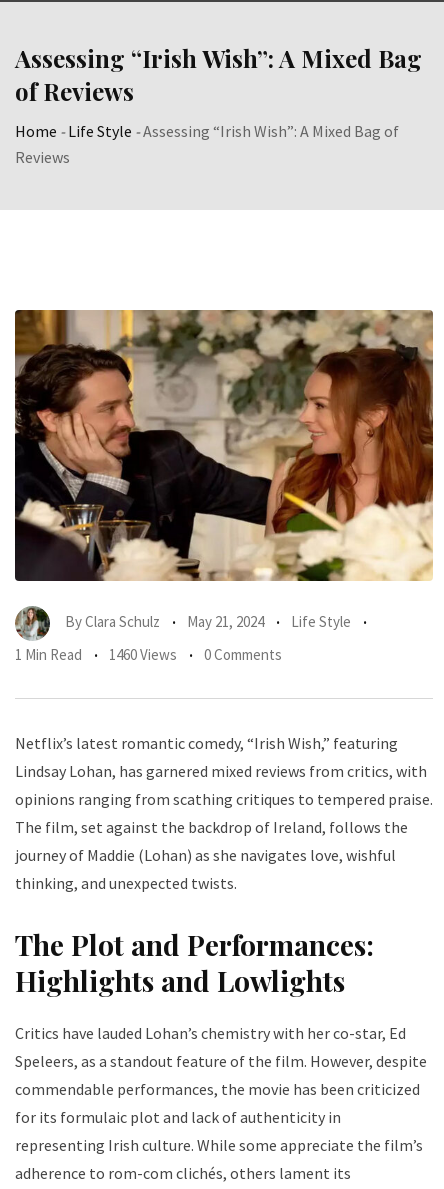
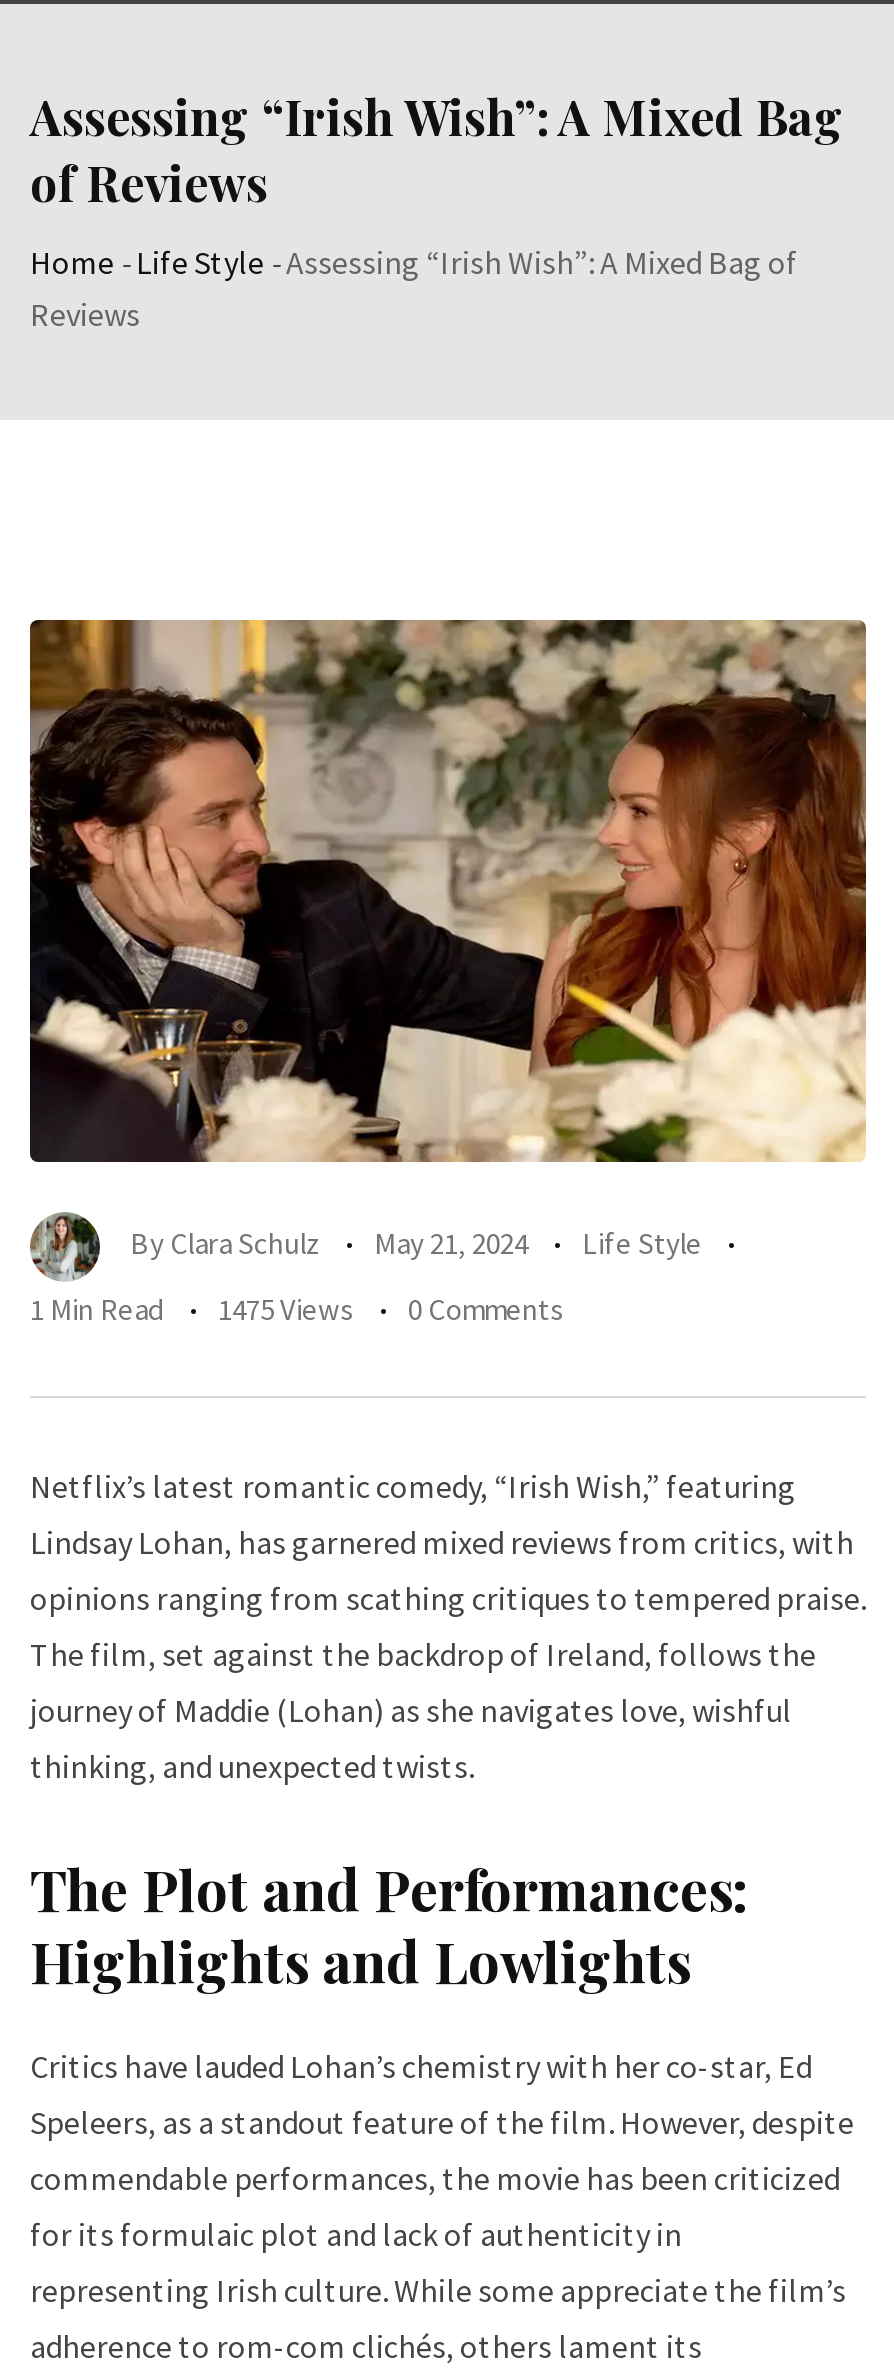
[15,645,282,664] 1 Min Read 1460 Views 0 Comments -> [30,1290,564,1328] 1 Min Read 1475 Views 0 Comments

